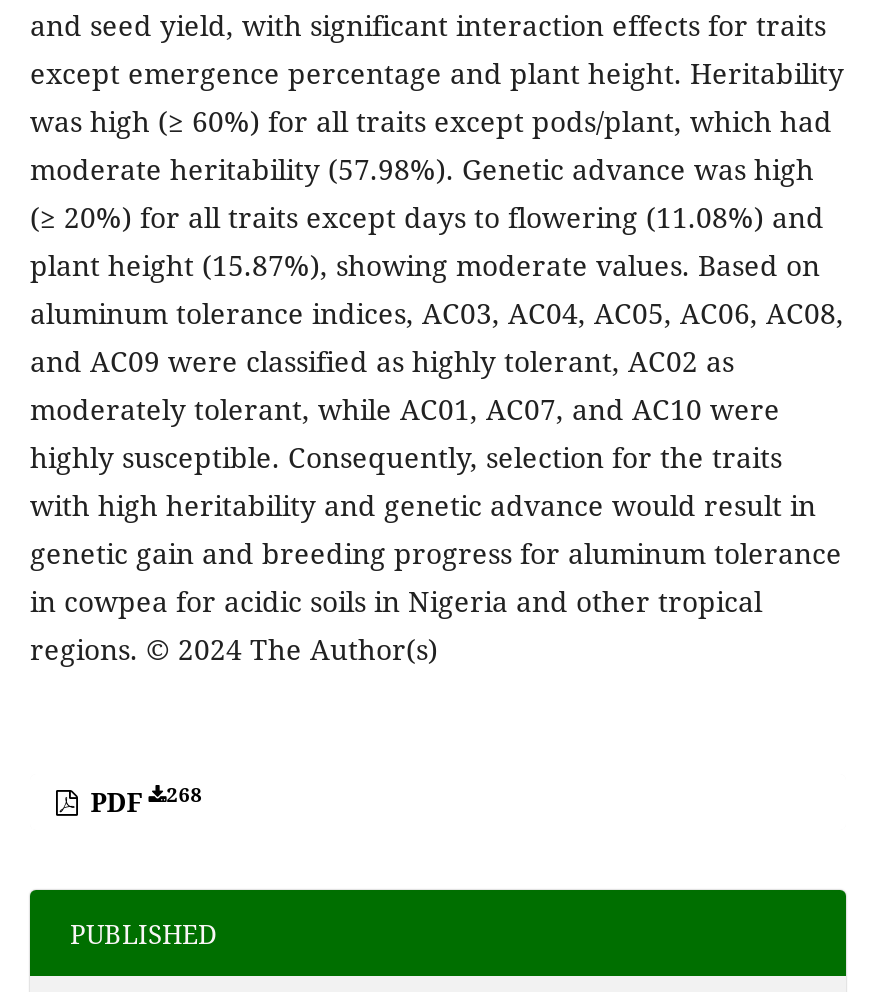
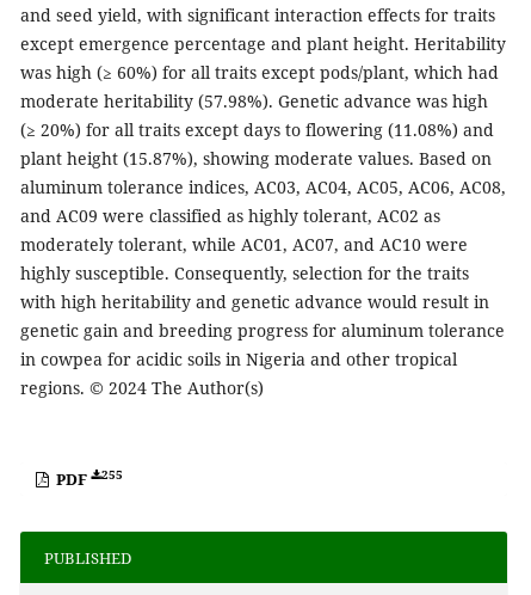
[84,783,202,820] PDF 268 -> [53,468,123,490] PDF 255

